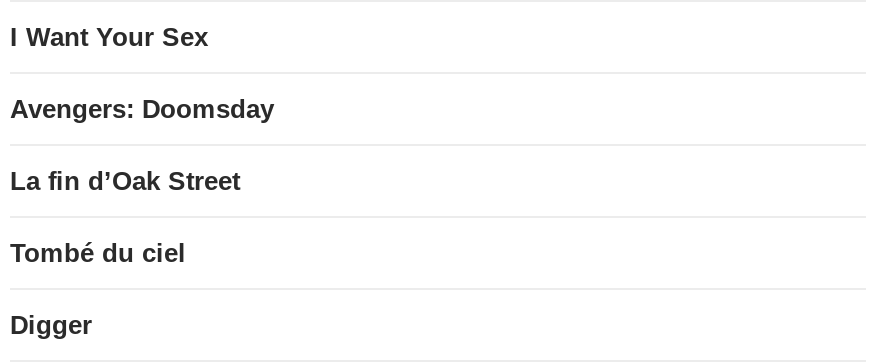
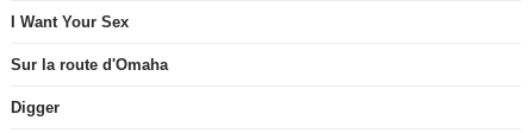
[10,94,274,268] Avengers: Doomsday | La fin d’Oak Street | Tombé du ciel -> [11,56,168,74] Sur la route d'Omaha

